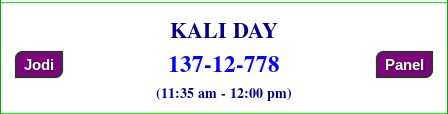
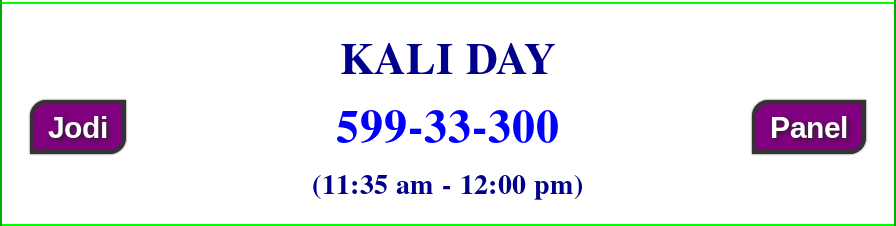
[168,46,280,80] 137-12-778 -> [336,90,560,158] 599-33-300

